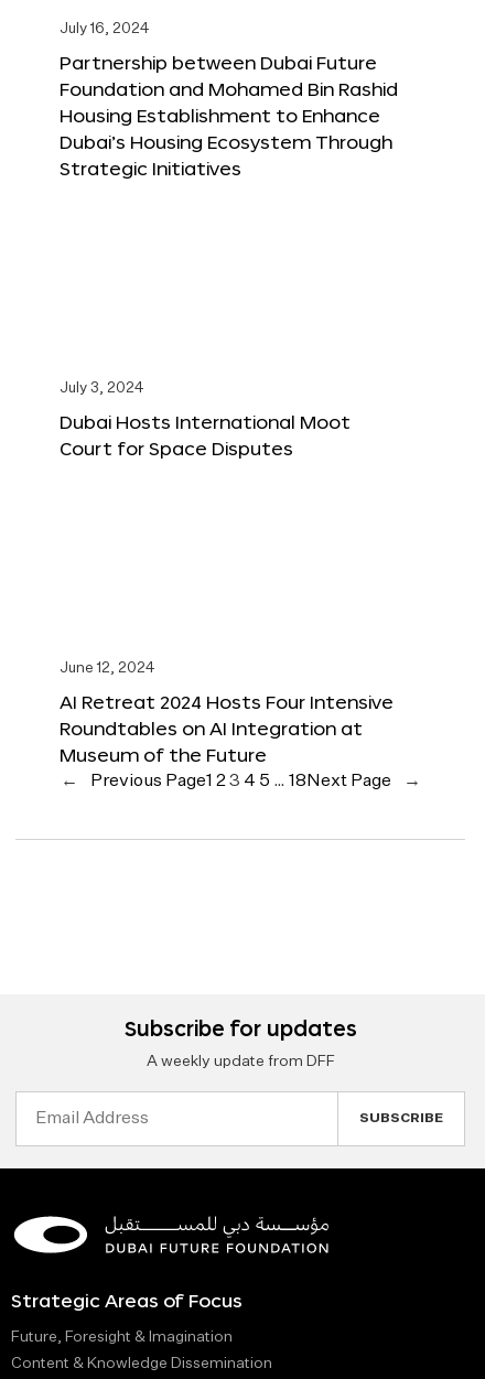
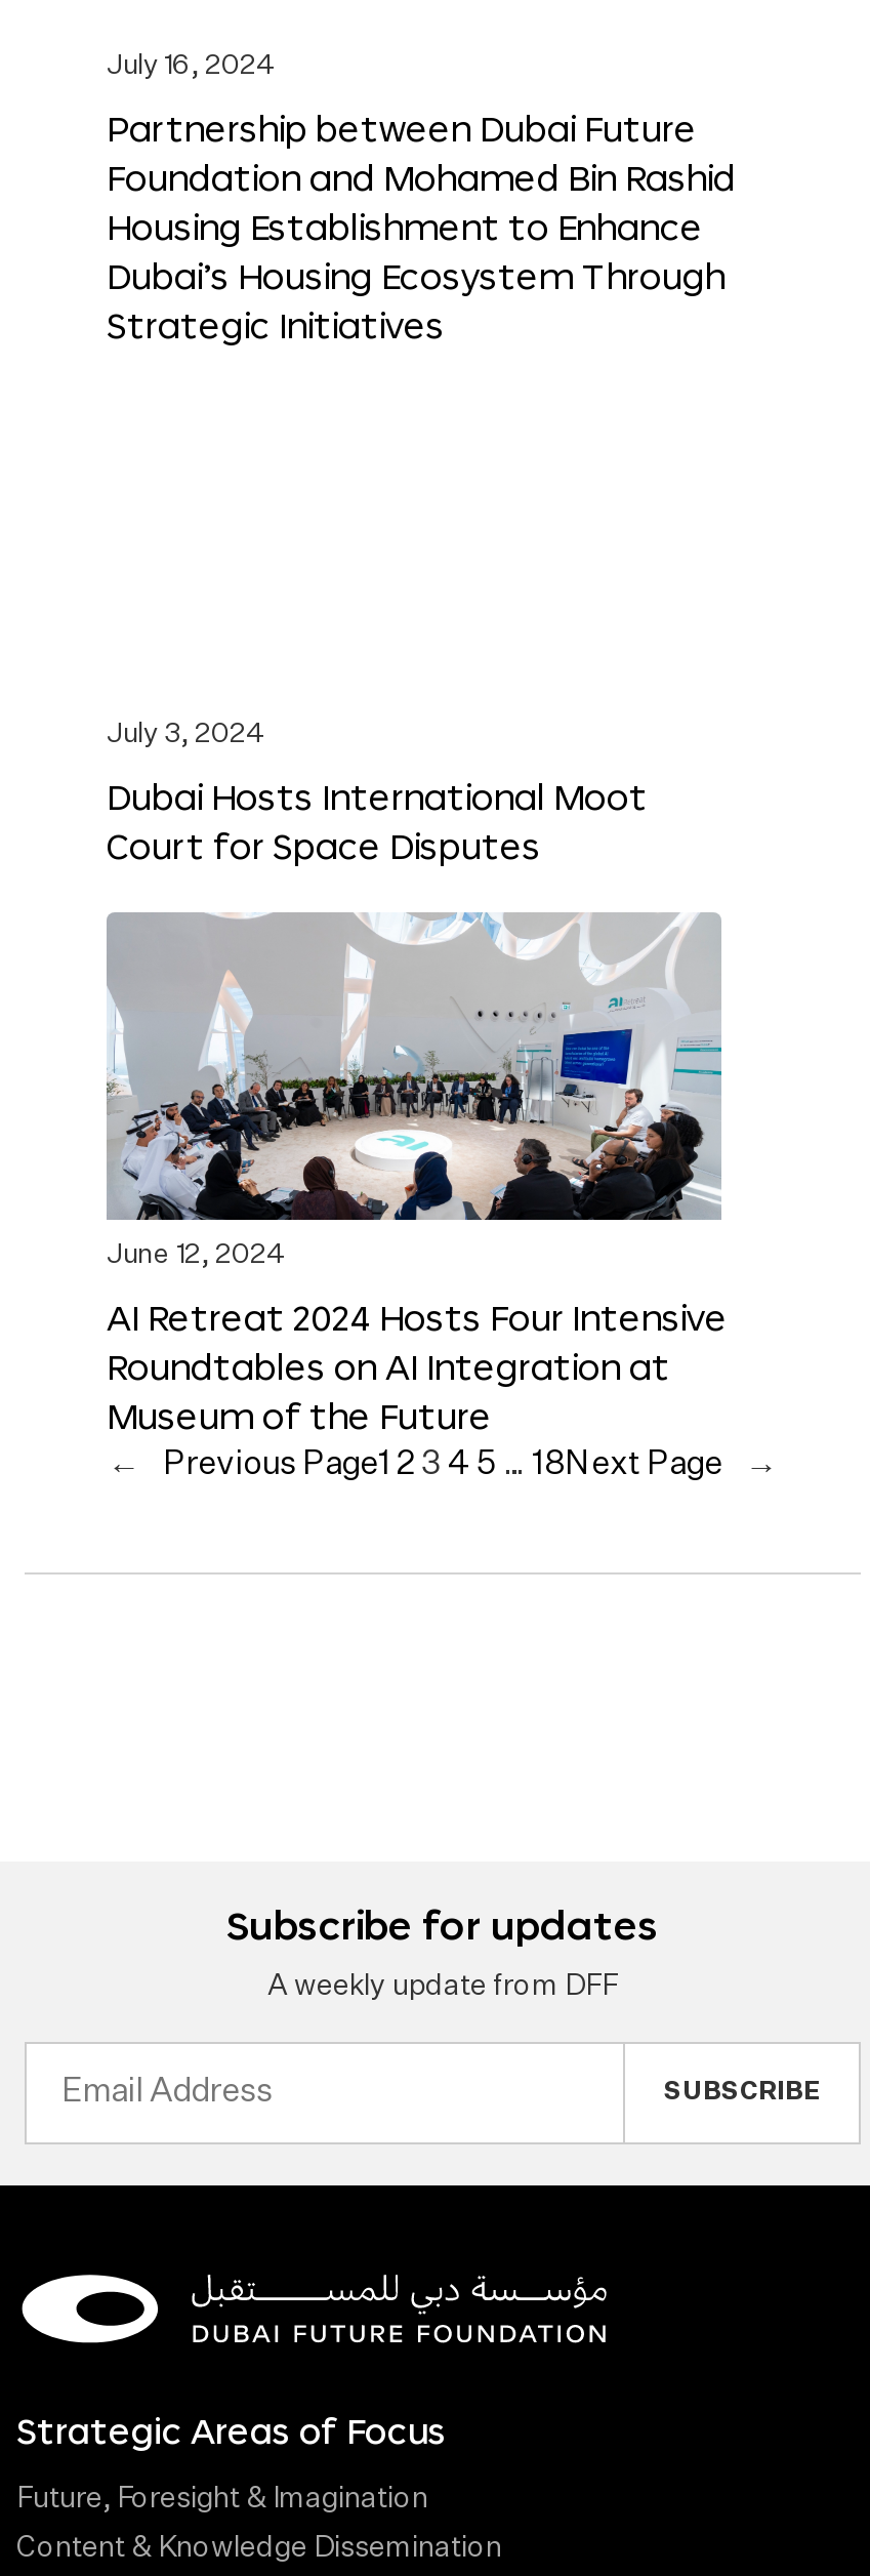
none -> [105,912,723,1222] [image]

